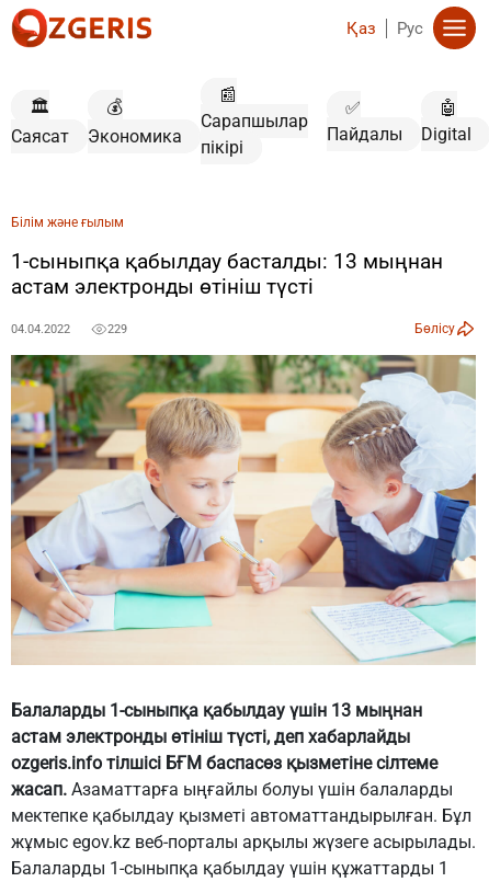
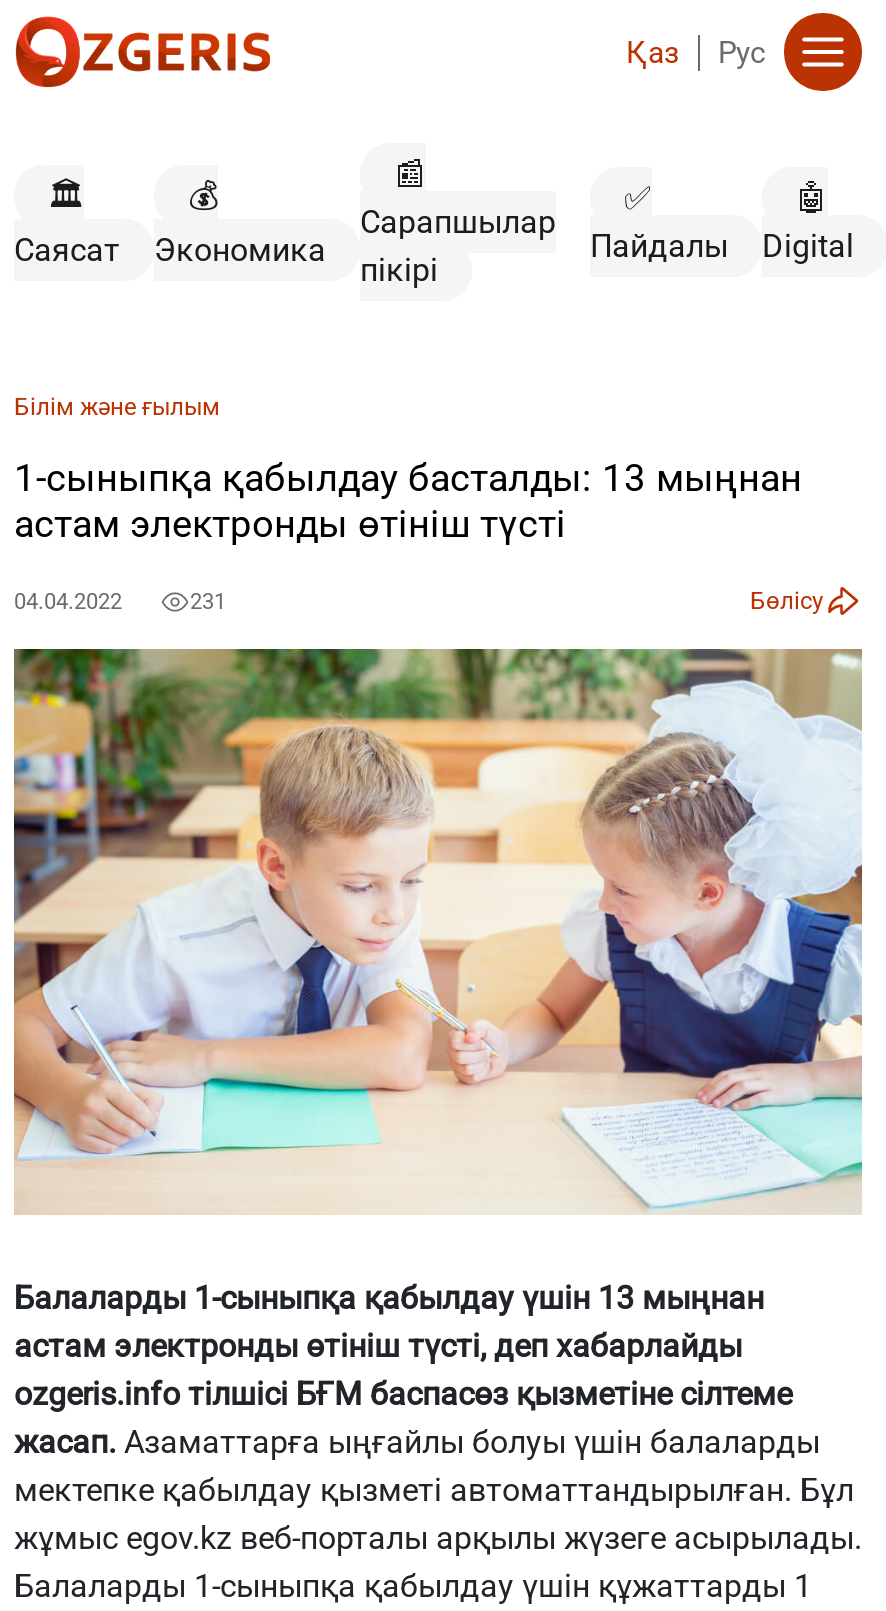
[107,322,127,336] 229 -> [190,588,226,614] 231

